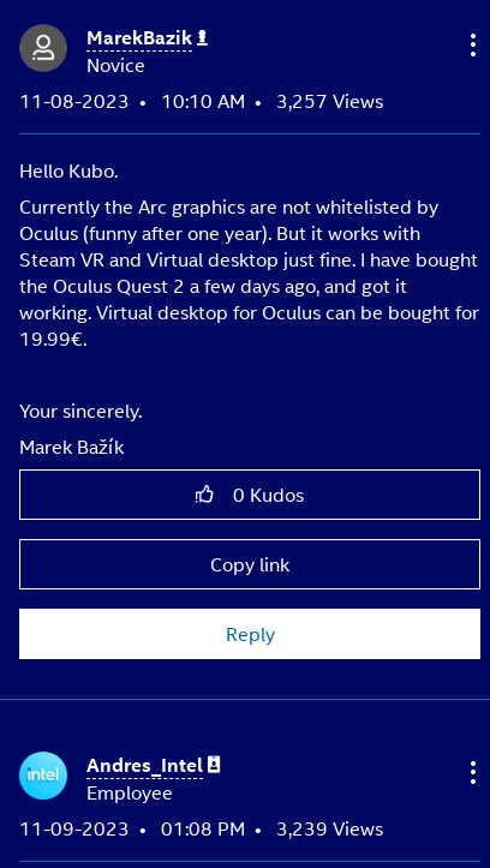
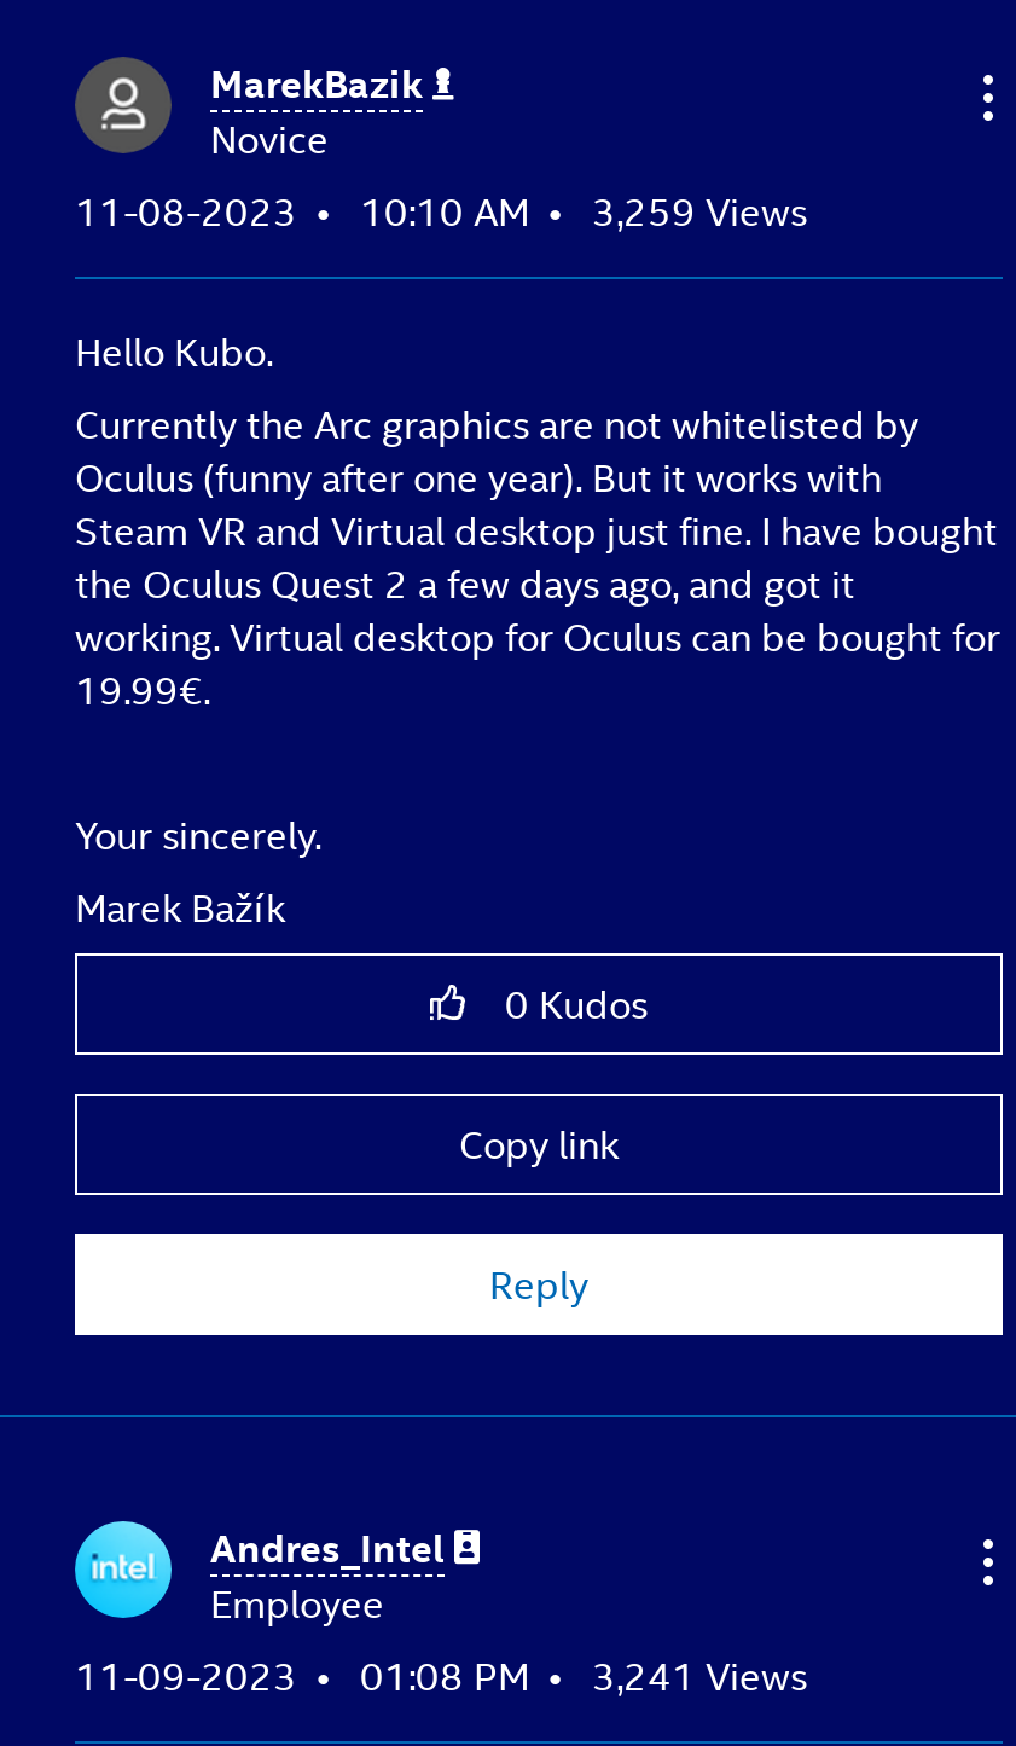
[19,86,383,114] 11-08-2023 10:10 AM 3,257 Views -> [75,182,807,238] 11-08-2023 10:10 AM 3,259 Views
[19,814,383,842] 11-09-2023 01:08 PM 3,239 Views -> [75,1647,807,1703] 11-09-2023 01:08 PM 3,241 Views

